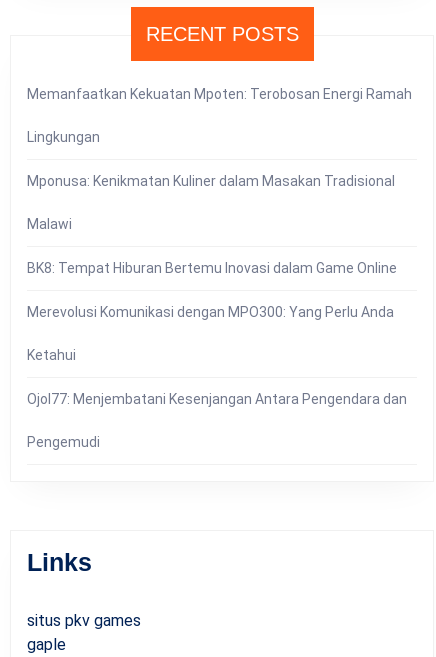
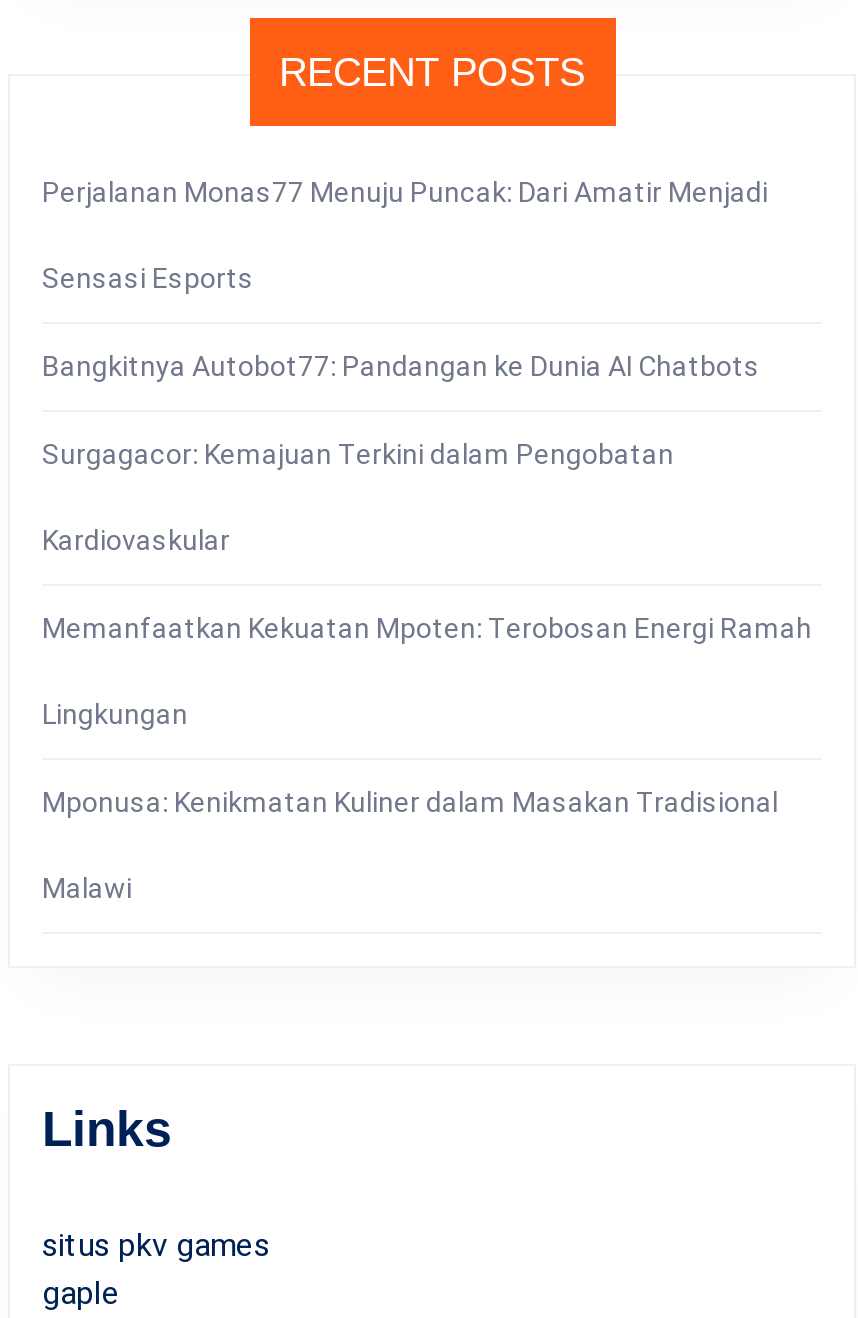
none -> [42,175,768,555] Perjalanan Monas77 Menuju Puncak: Dari Amatir Menjadi | Sensasi Esports | Bangkitnya Autobot77: Pandangan ke Dunia AI Chatbots | Surgagacor: Kemajuan Terkini dalam Pengobatan | Kardiovaskular
moved [27,85,412,231] -> [42,611,812,903]: Memanfaatkan Kekuatan Mpoten: Terobosan Energi Ramah | Lingkungan | Mponusa: Kenikmatan Kuliner dalam Masakan Tradisional | Malawi
[27,259,407,449] BK8: Tempat Hiburan Bertemu Inovasi dalam Game Online | Merevolusi Komunikasi dengan MPO300: Yang Perlu Anda | Ketahui | Ojol77: Menjembatani Kesenjangan Antara Pengendara dan | Pengemudi -> none

